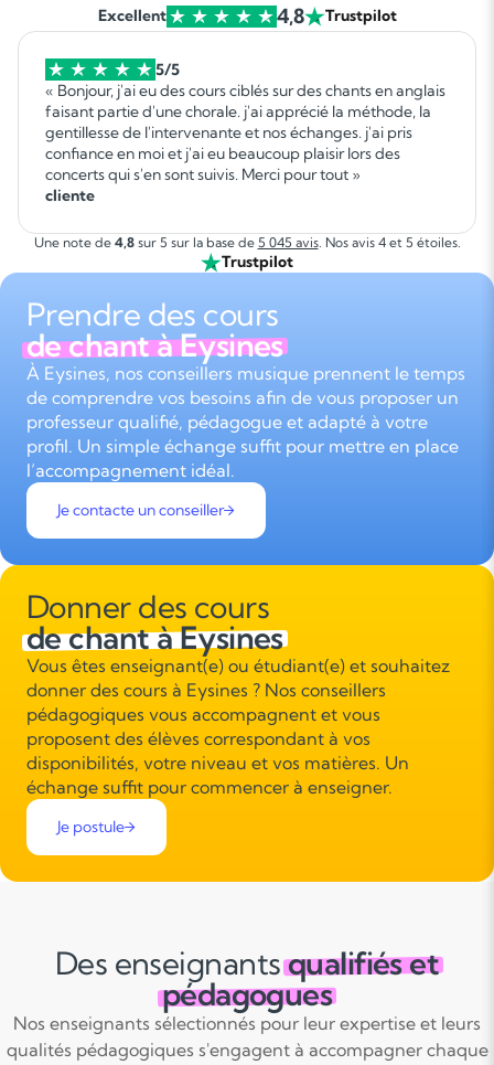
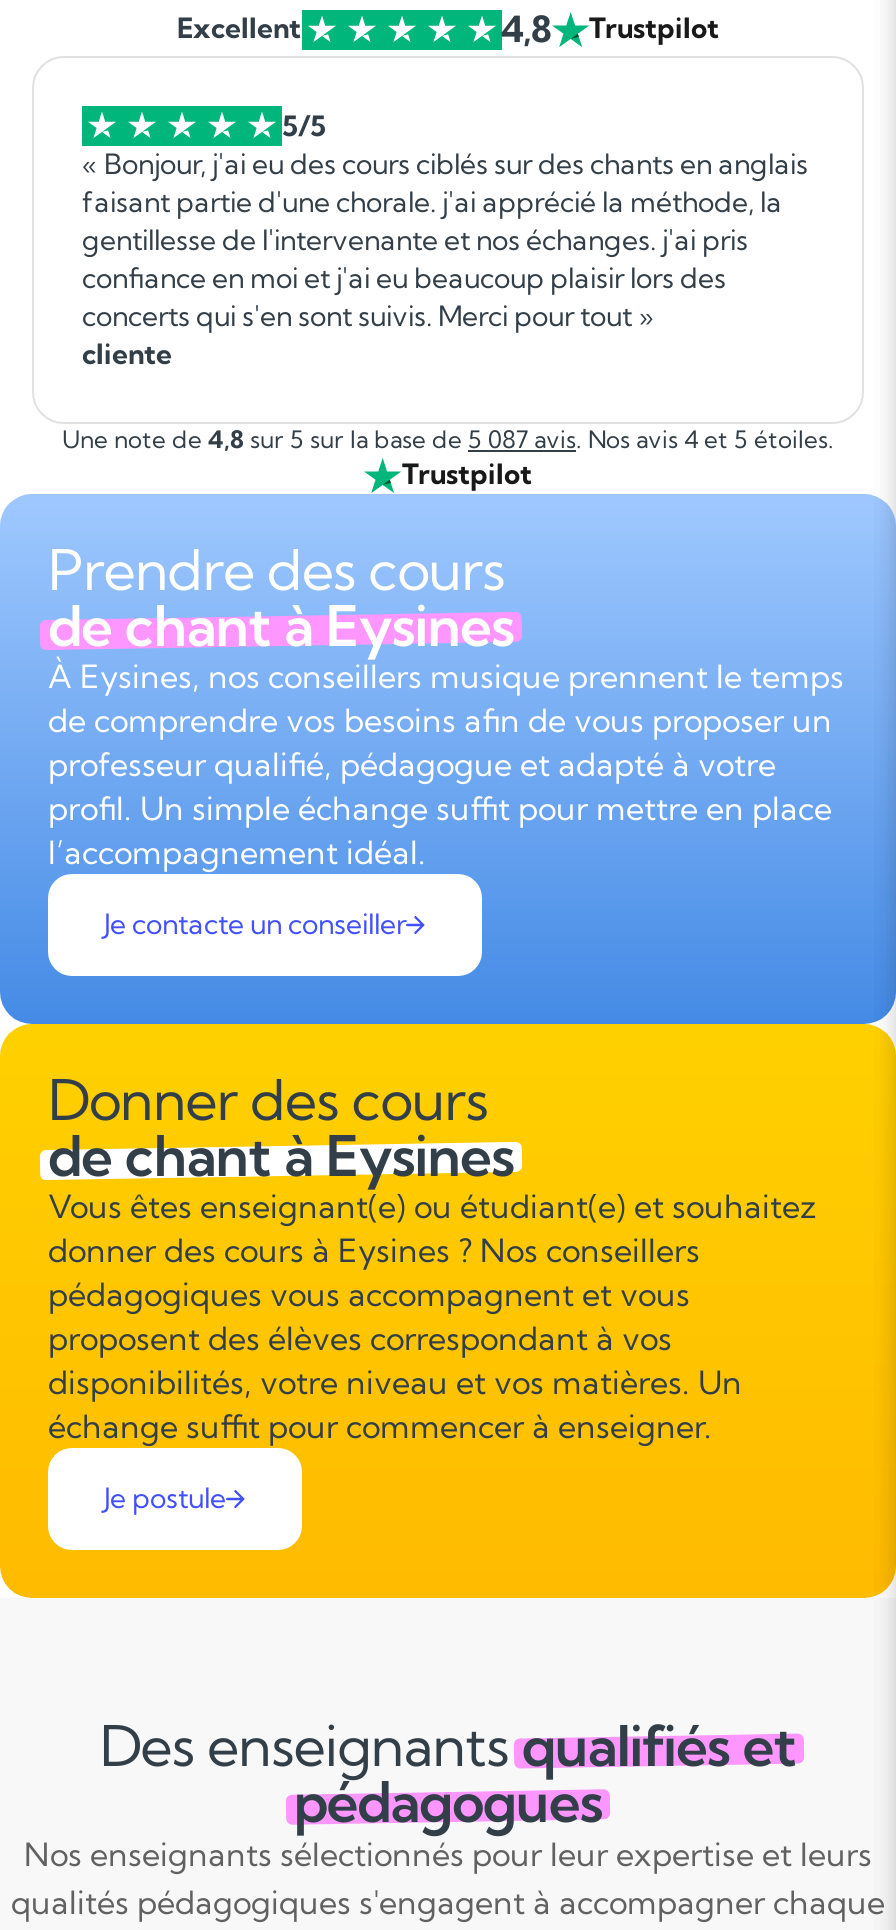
[34,235,460,251] Une note de 4,8 sur 5 sur la base de 5 045 avis. Nos avis 4 et 5 étoiles. -> [62,425,834,455] Une note de 4,8 sur 5 sur la base de 5 087 avis. Nos avis 4 et 5 étoiles.

